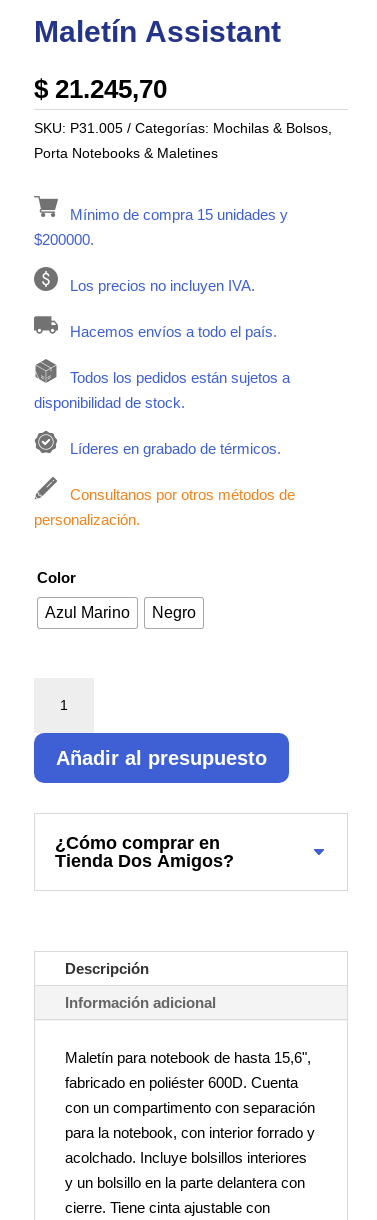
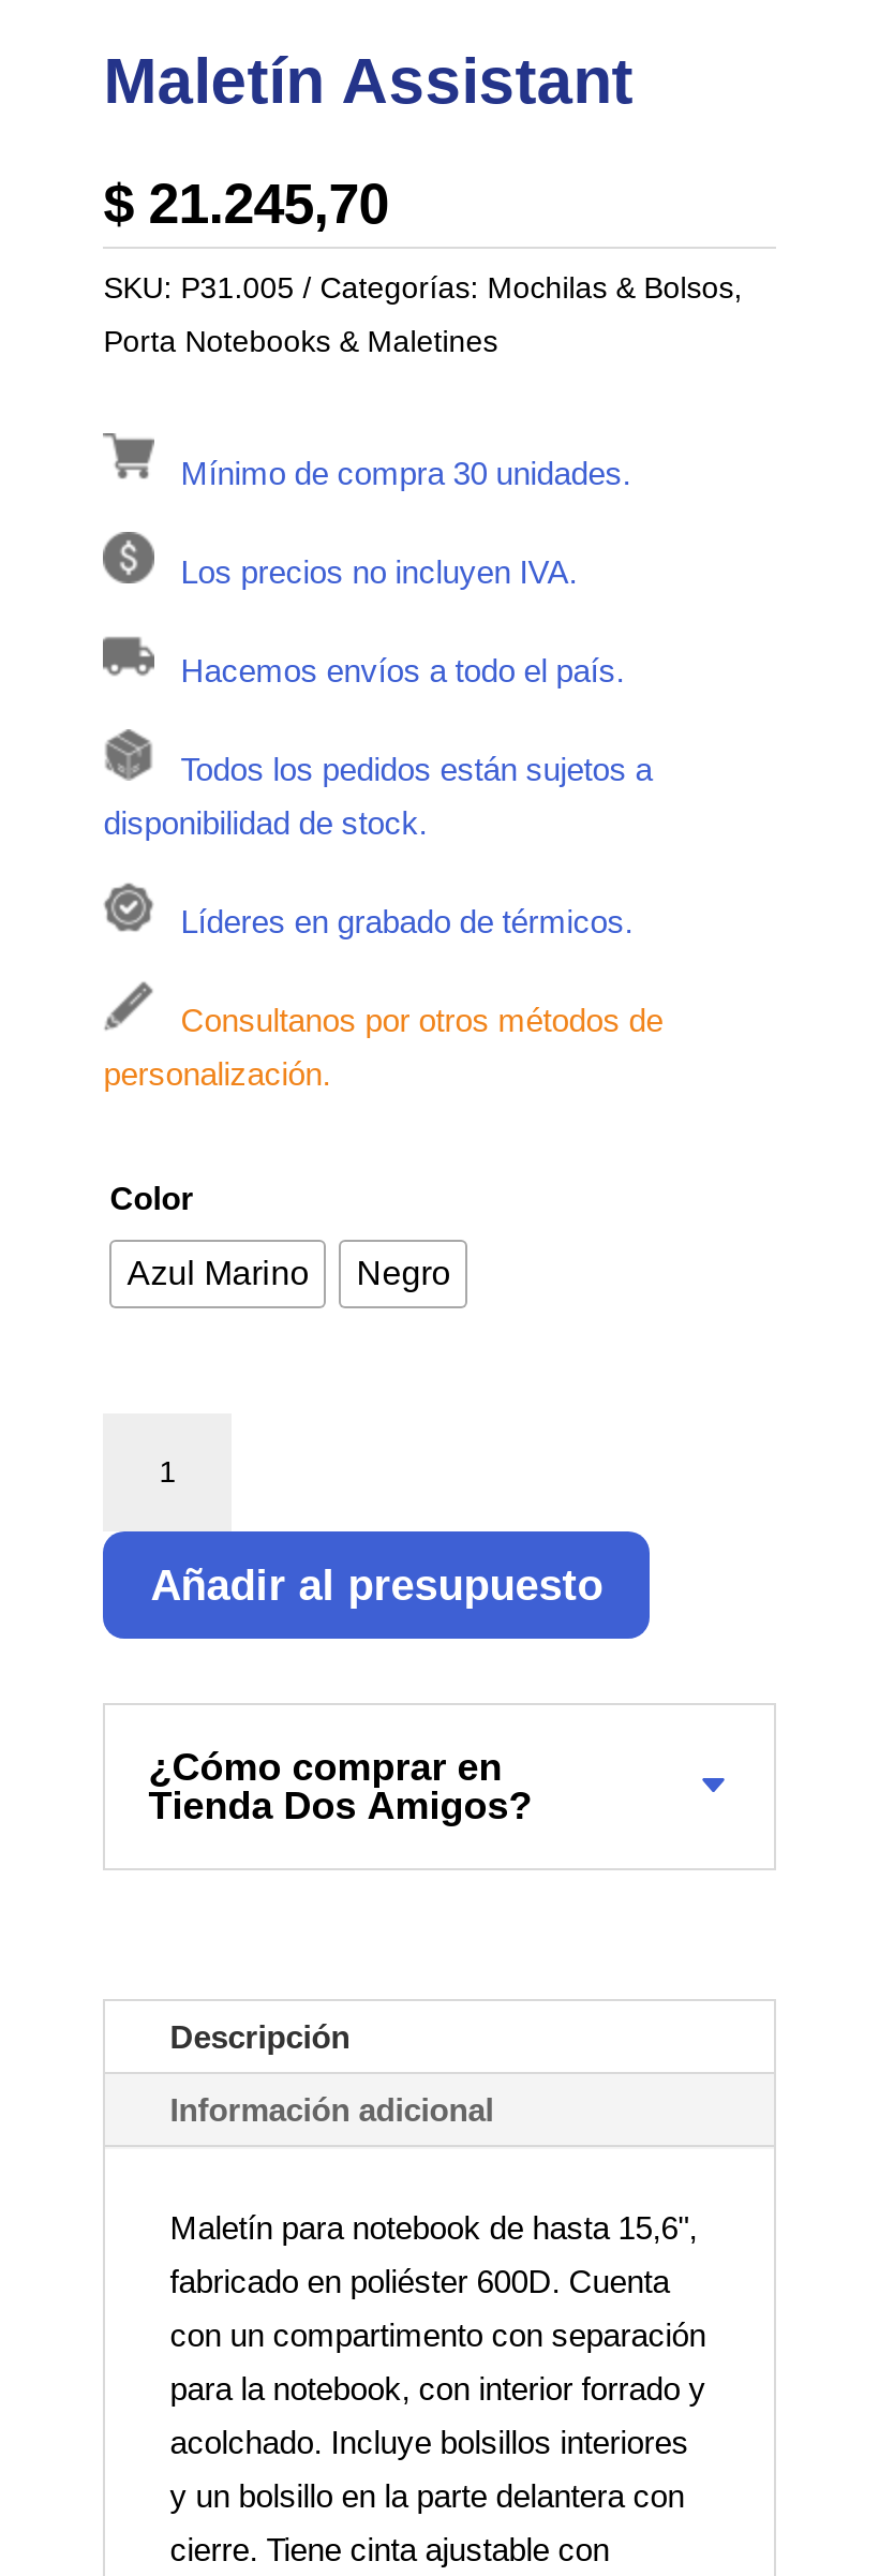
[34,206,288,248] Mínimo de compra 15 unidades y | $200000. -> [155,454,631,491] Mínimo de compra 30 unidades.

